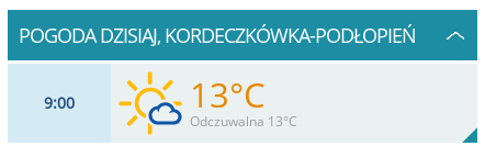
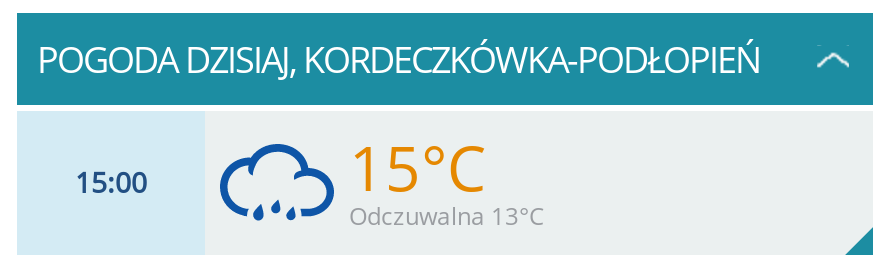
[44,70,266,136] [image] | 9 00 | 13°C -> [75,125,487,239] [image] | 15 00 | 15°C

